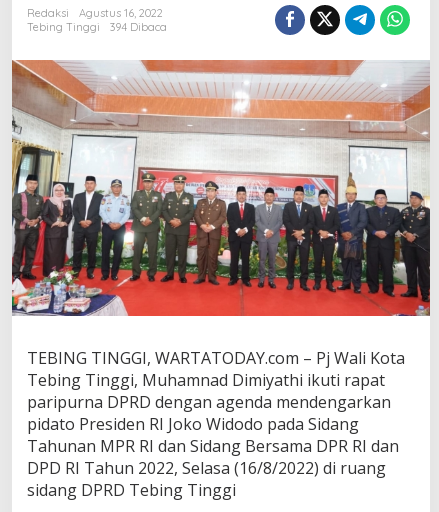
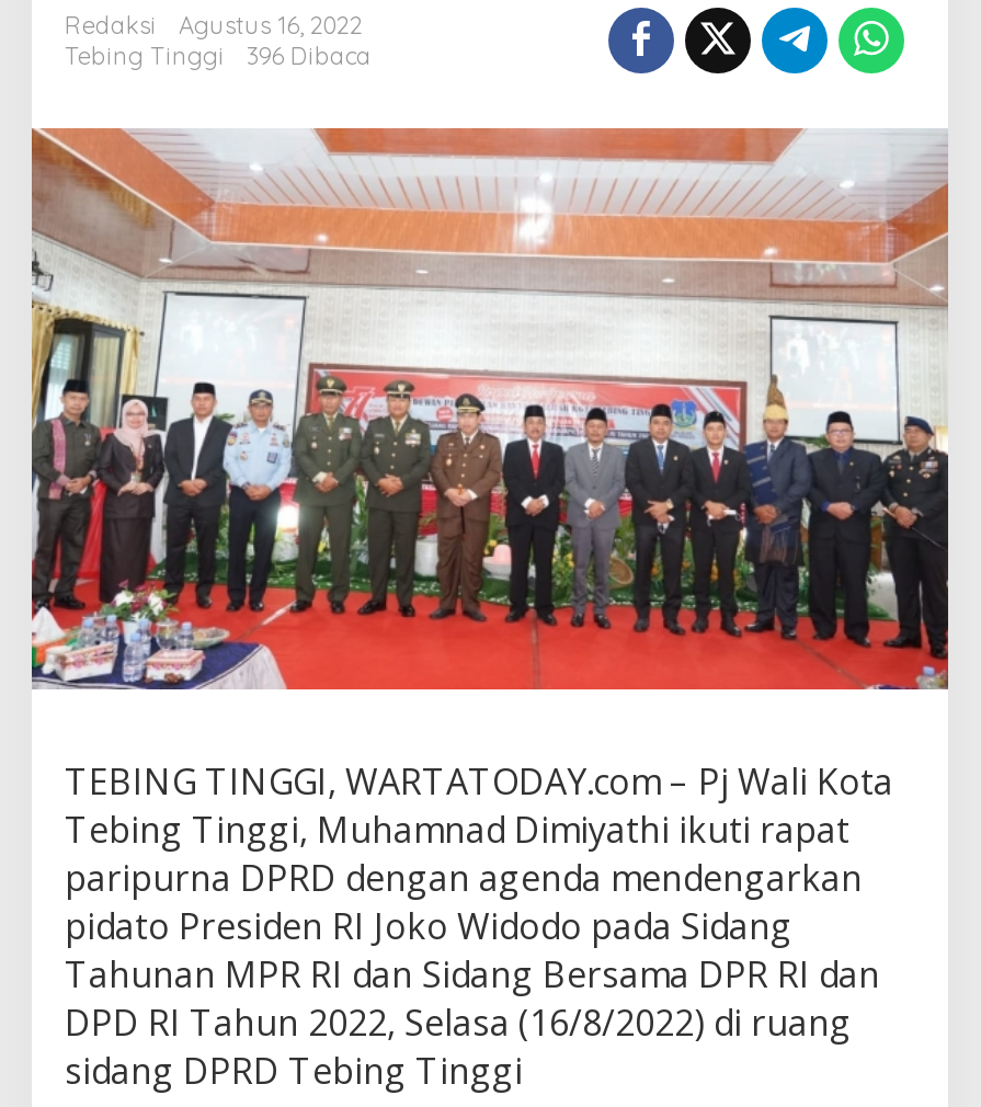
[27,20,167,34] Tebing Tinggi 394 Dibaca -> [65,41,372,71] Tebing Tinggi 396 Dibaca

